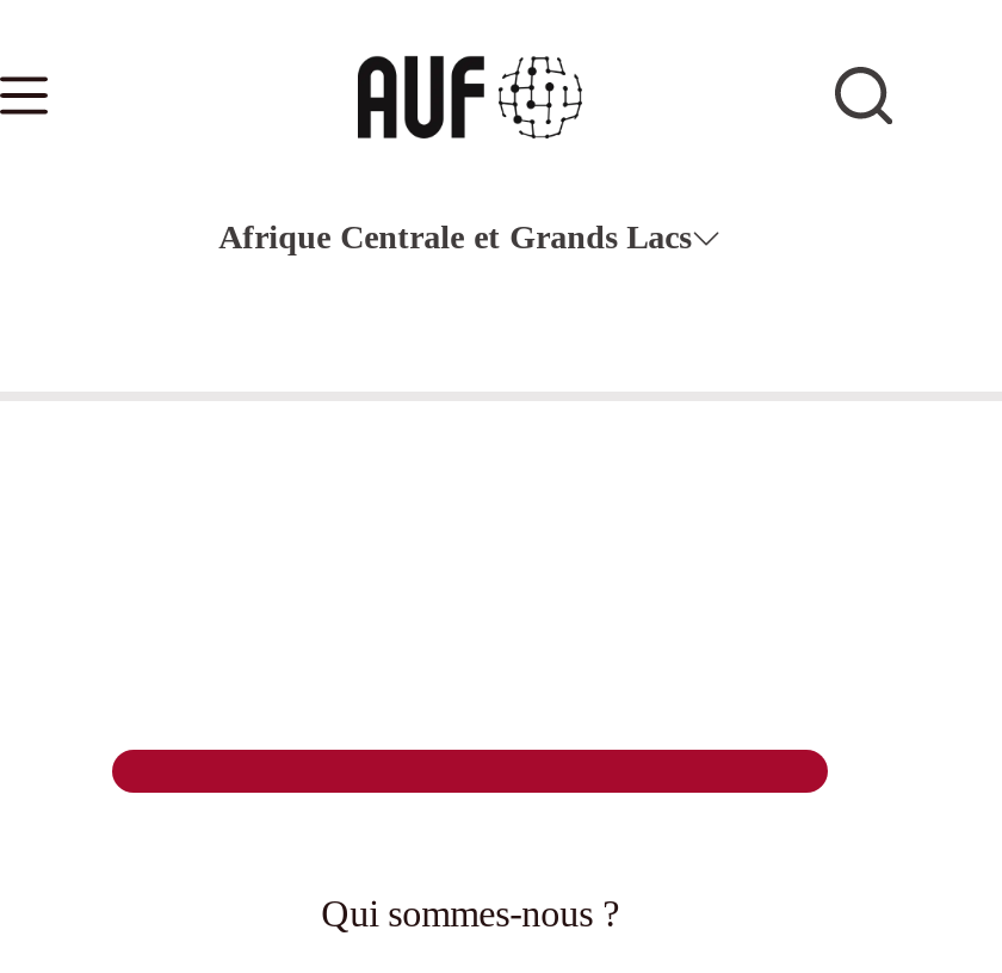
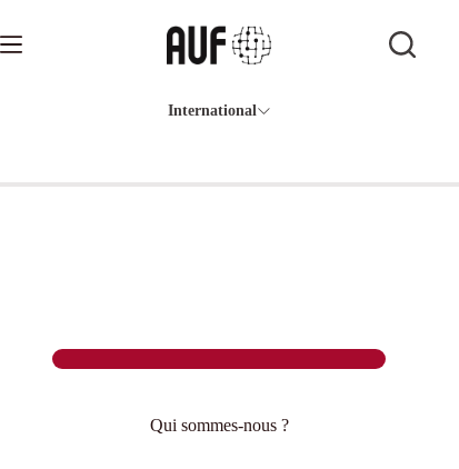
[219,220,691,255] Afrique Centrale et Grands Lacs -> [167,102,256,119] International

